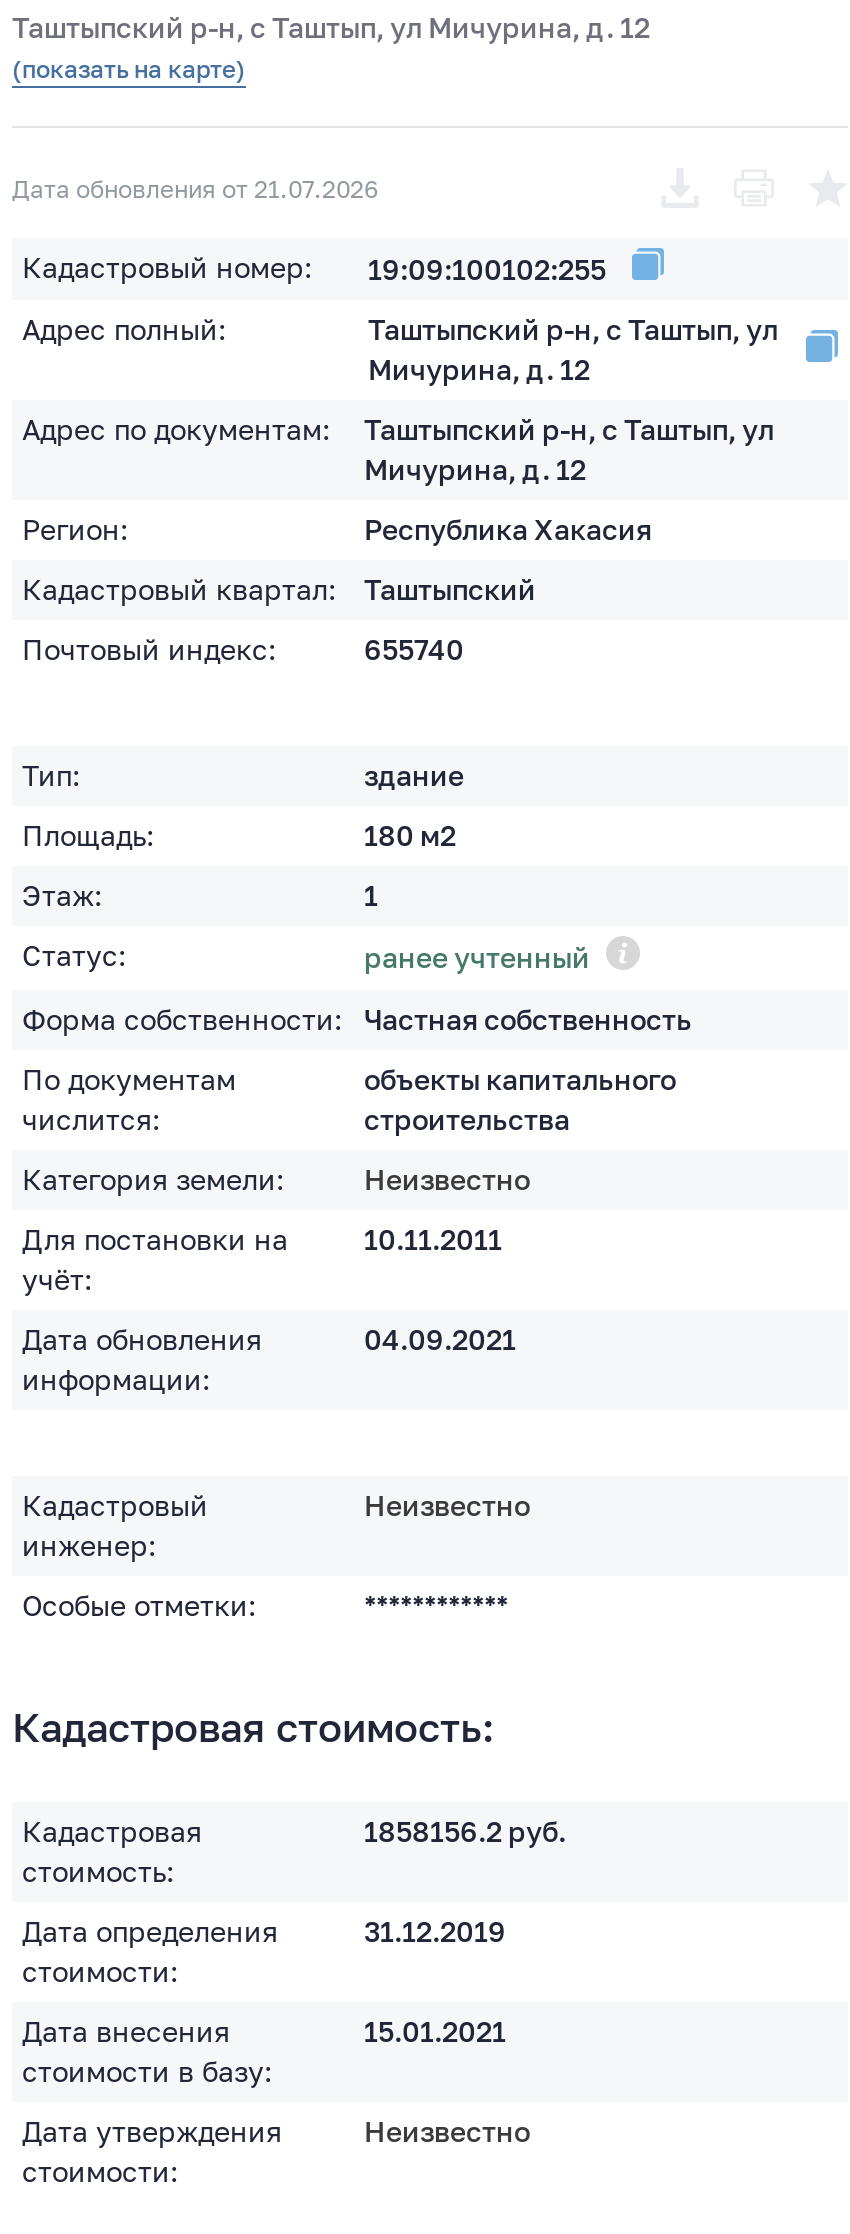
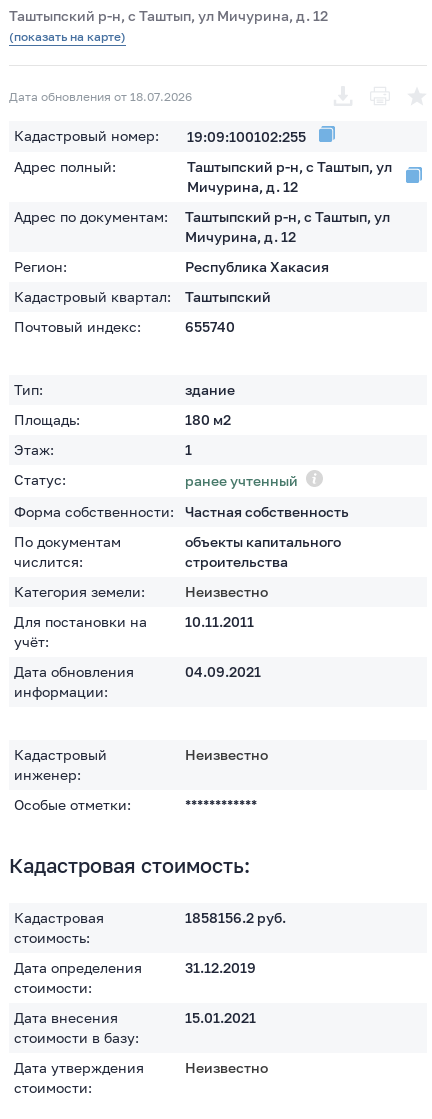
[12,173,378,203] Дата обновления от 21.07.2026 -> [9,88,192,103] Дата обновления от 18.07.2026

